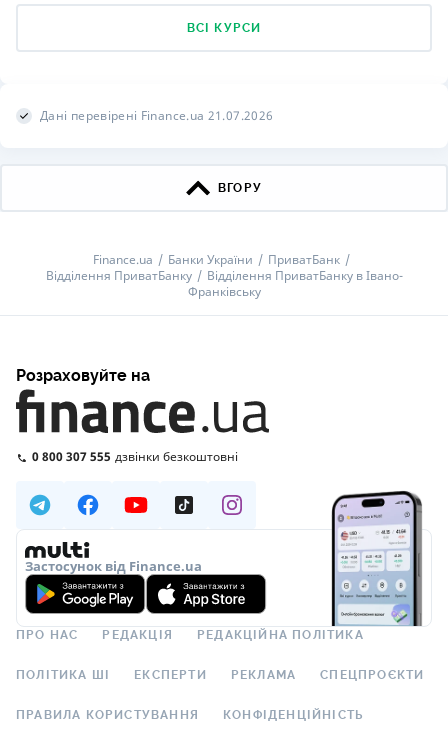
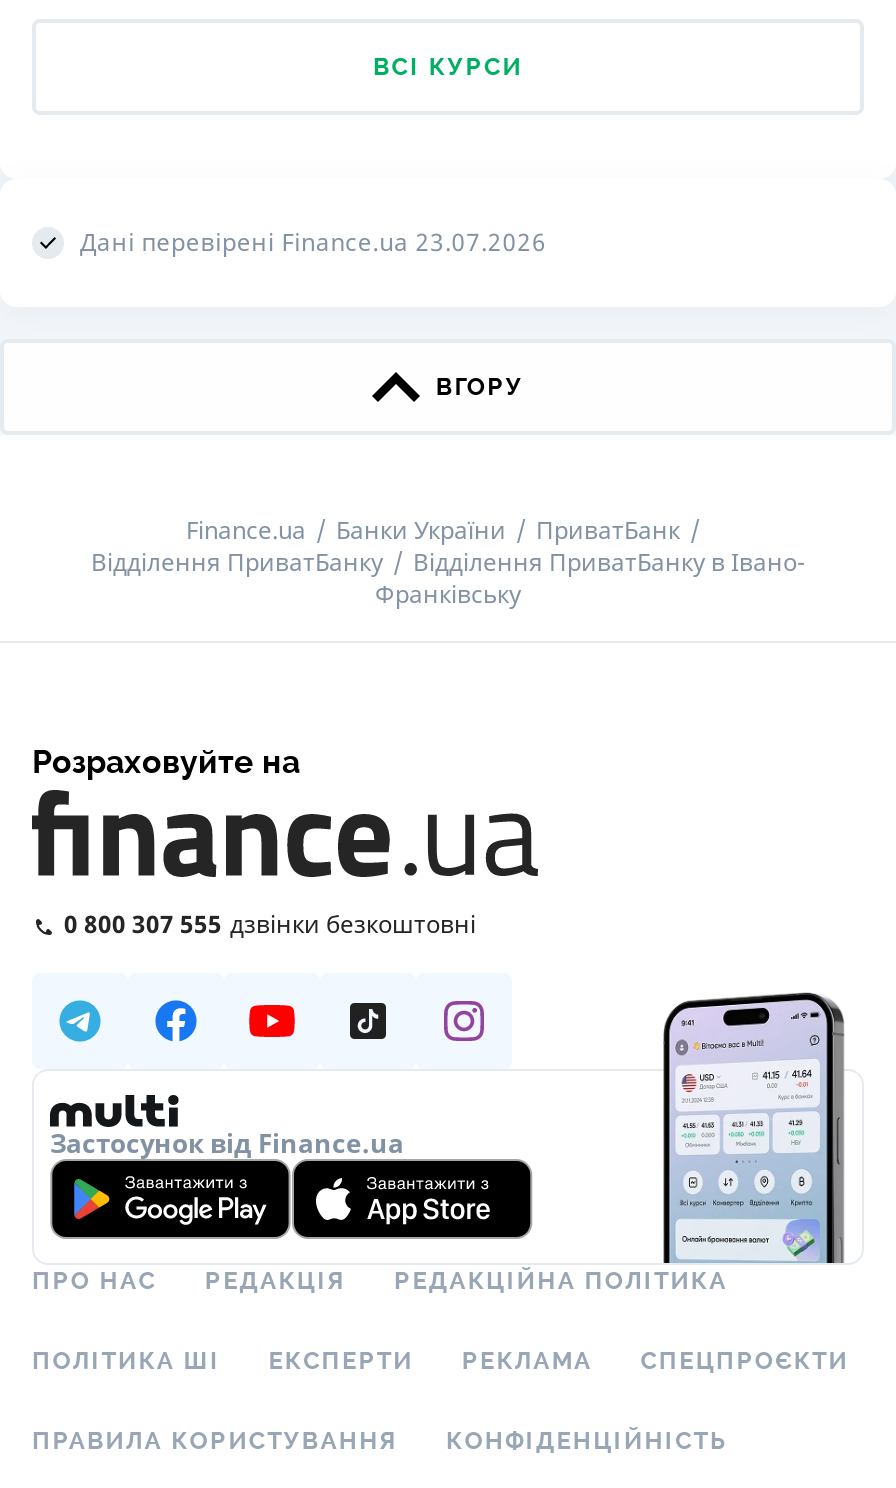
[40,107,273,124] Дані перевірені Finance.ua 21.07.2026 -> [80,225,547,259] Дані перевірені Finance.ua 23.07.2026

